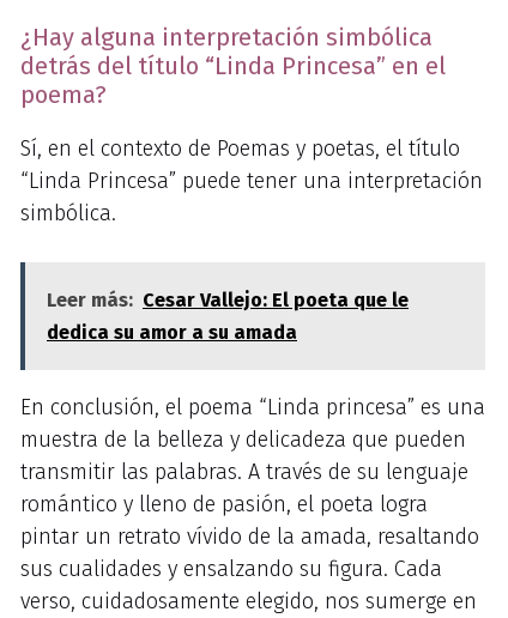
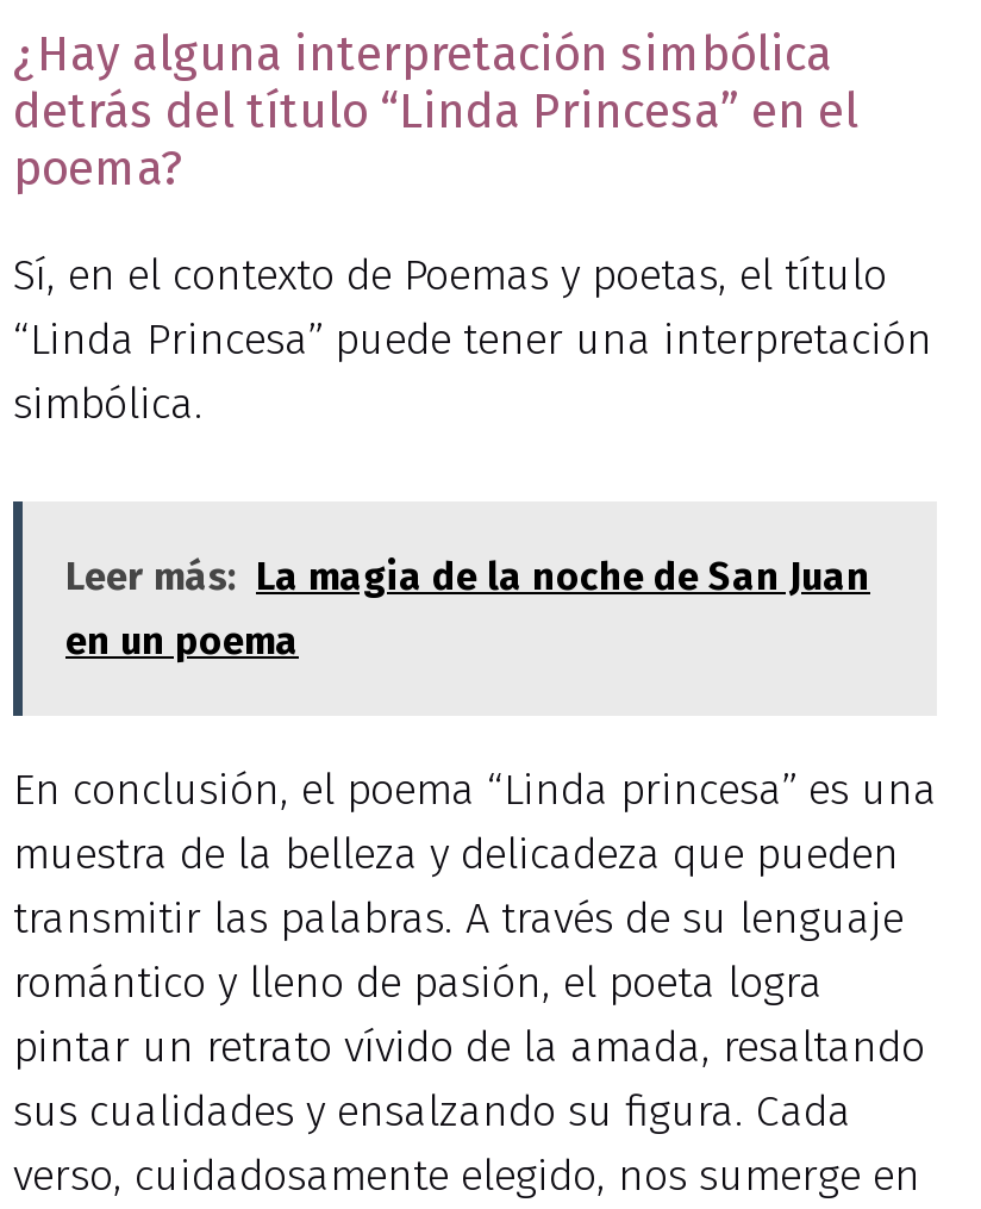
[47,289,409,344] Leer más: Cesar Vallejo: El poeta que le | dedica su amor a su amada -> [65,555,870,664] Leer más: La magia de la noche de San Juan | en un poema

